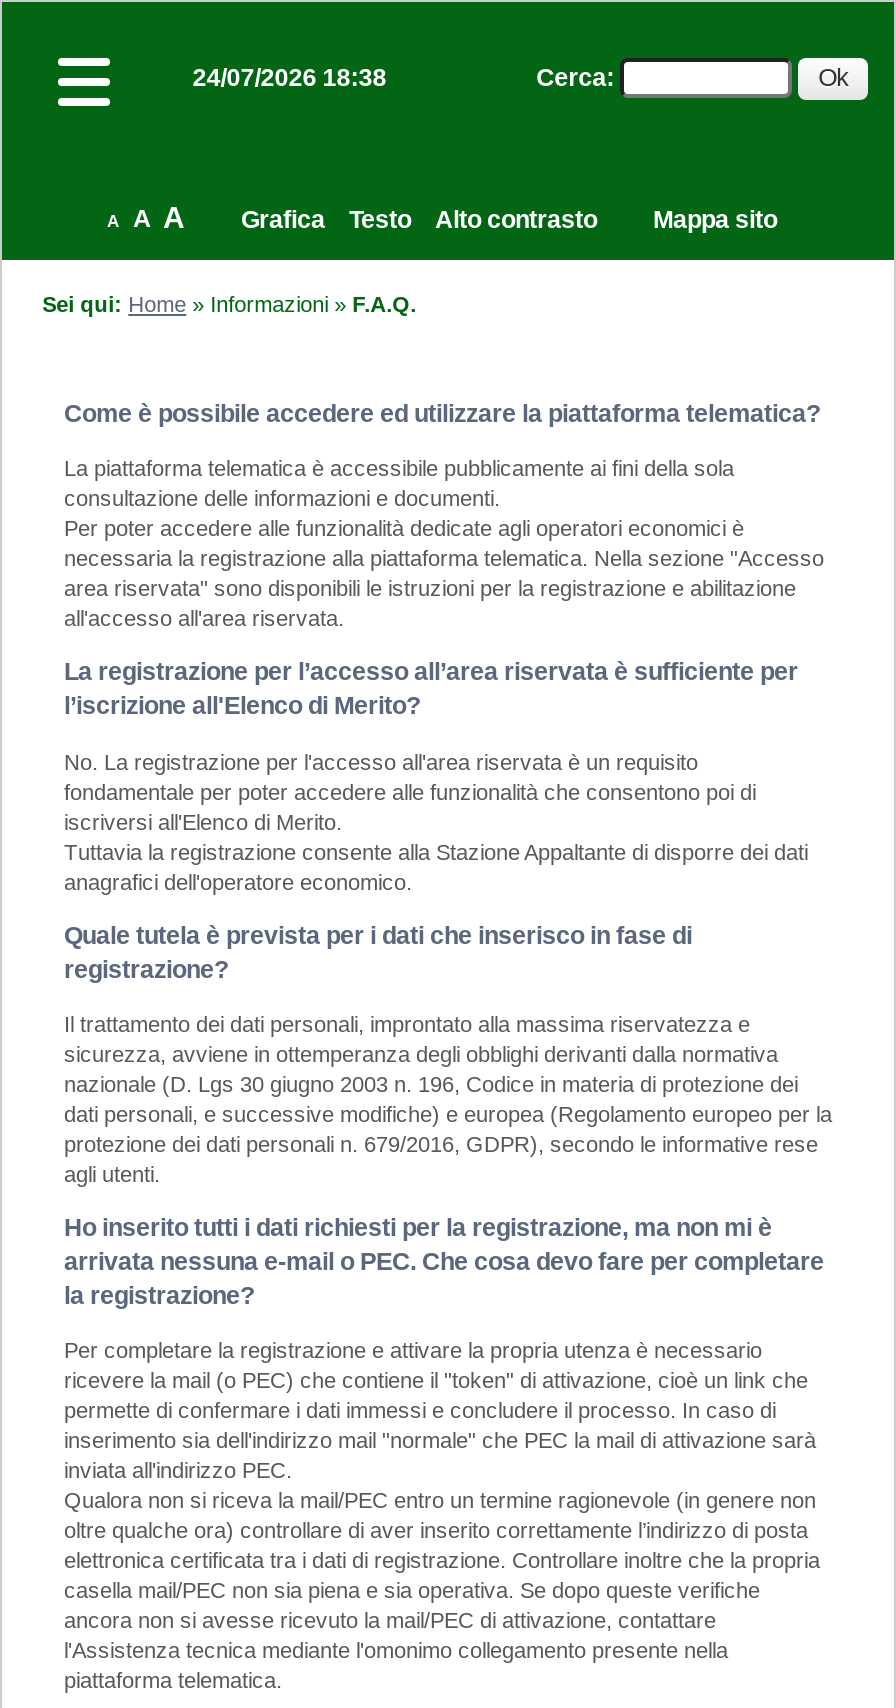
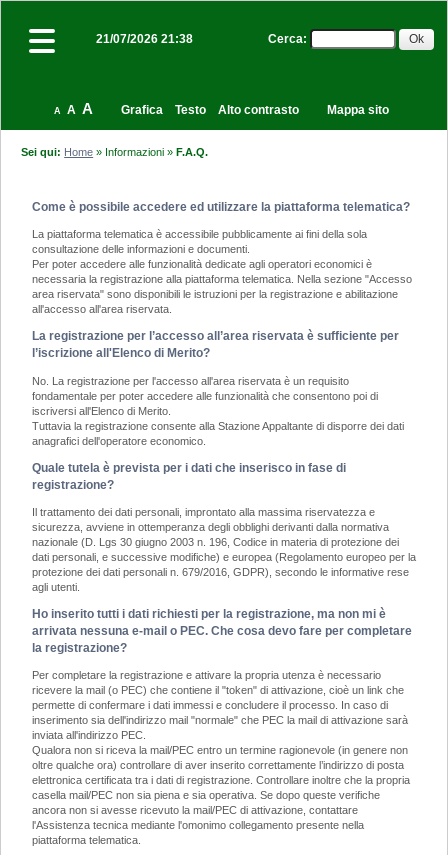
[193,64,387,92] 24/07/2026 18:38 -> [96,32,193,46] 21/07/2026 21:38

